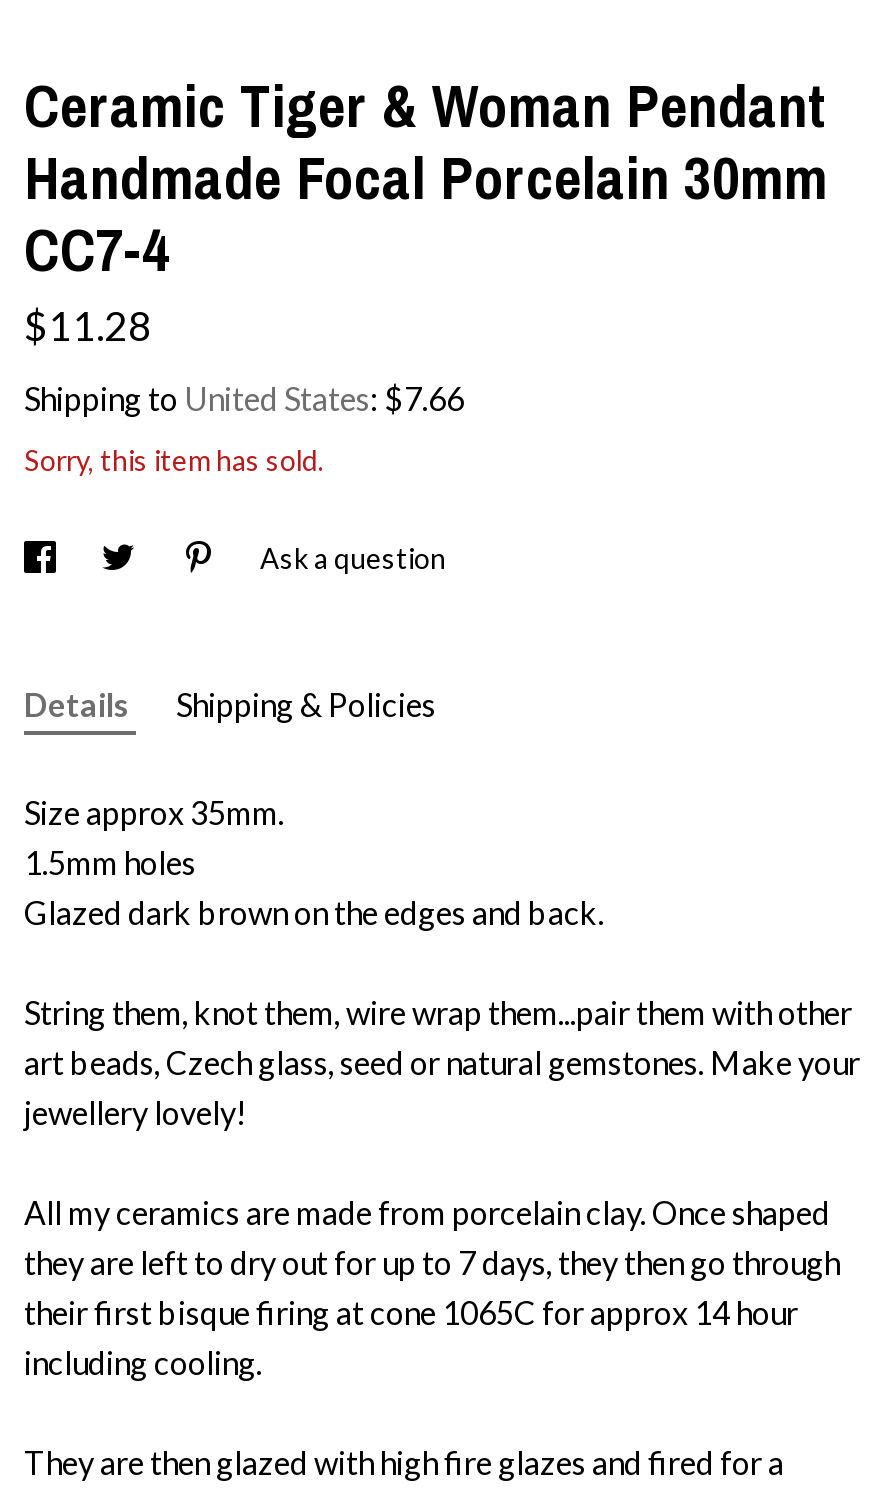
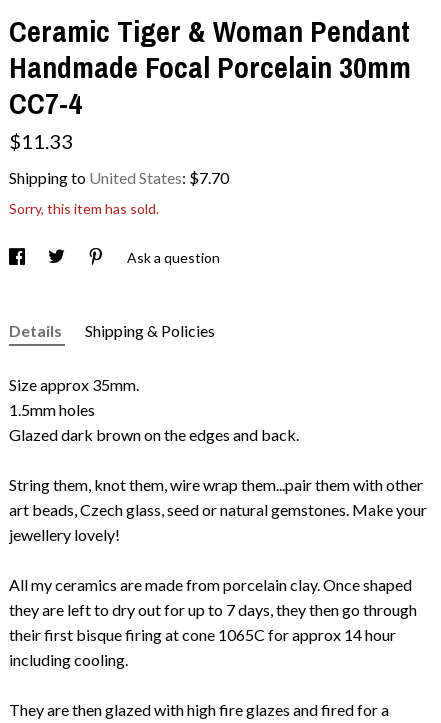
[24,301,152,349] $11.28 -> [9,129,73,153] $11.33
[24,379,464,417] Shipping to United States: $7.66 -> [9,168,229,187] Shipping to United States: $7.70

